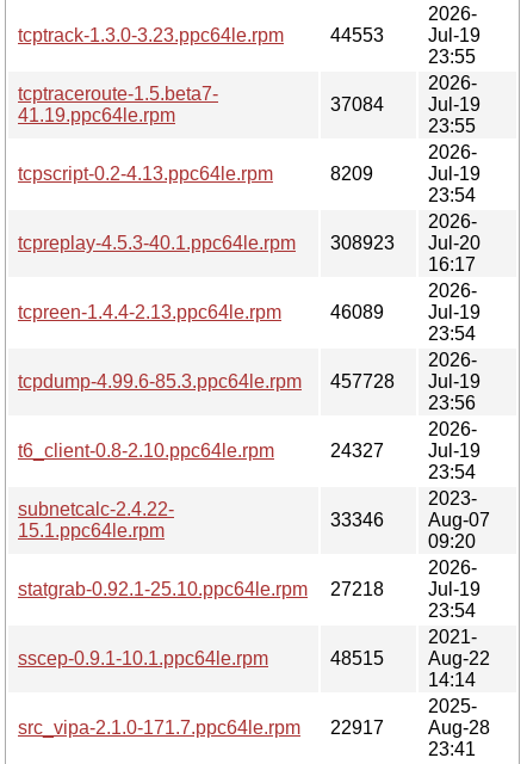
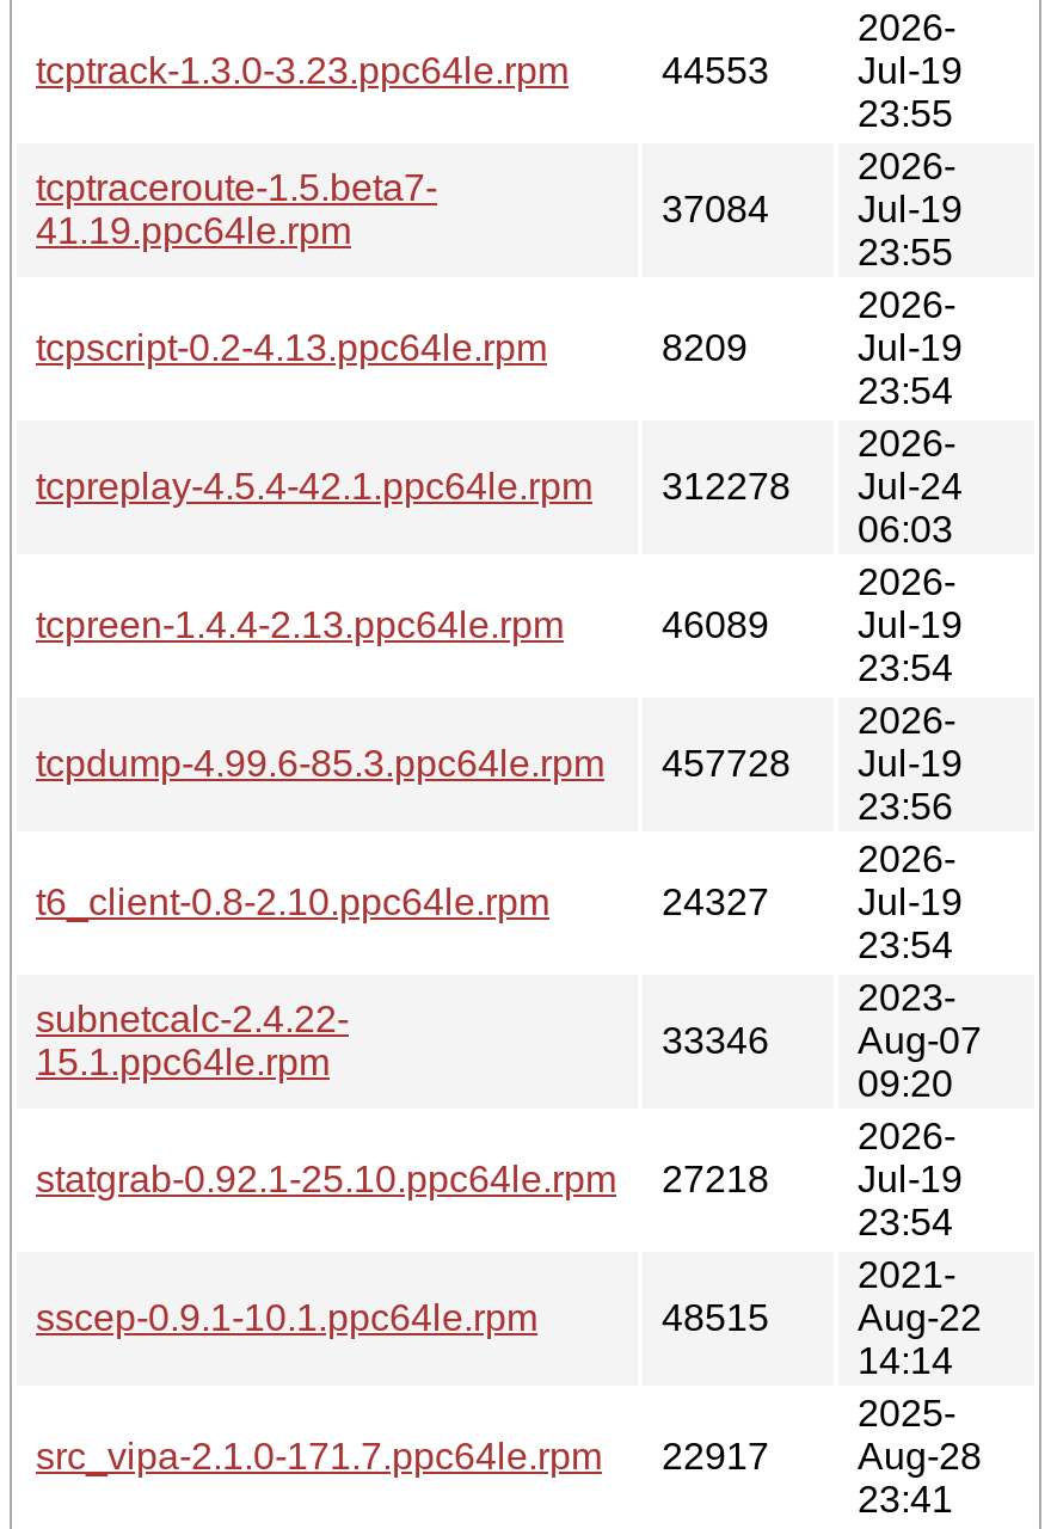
[18,233,395,253] tcpreplay-4.5.3-40.1.ppc64le.rpm | 308923 -> [36,466,791,506] tcpreplay-4.5.4-42.1.ppc64le.rpm | 312278
[428,233,480,274] Jul-20 | 16:17 -> [858,466,963,549] Jul-24 | 06:03

